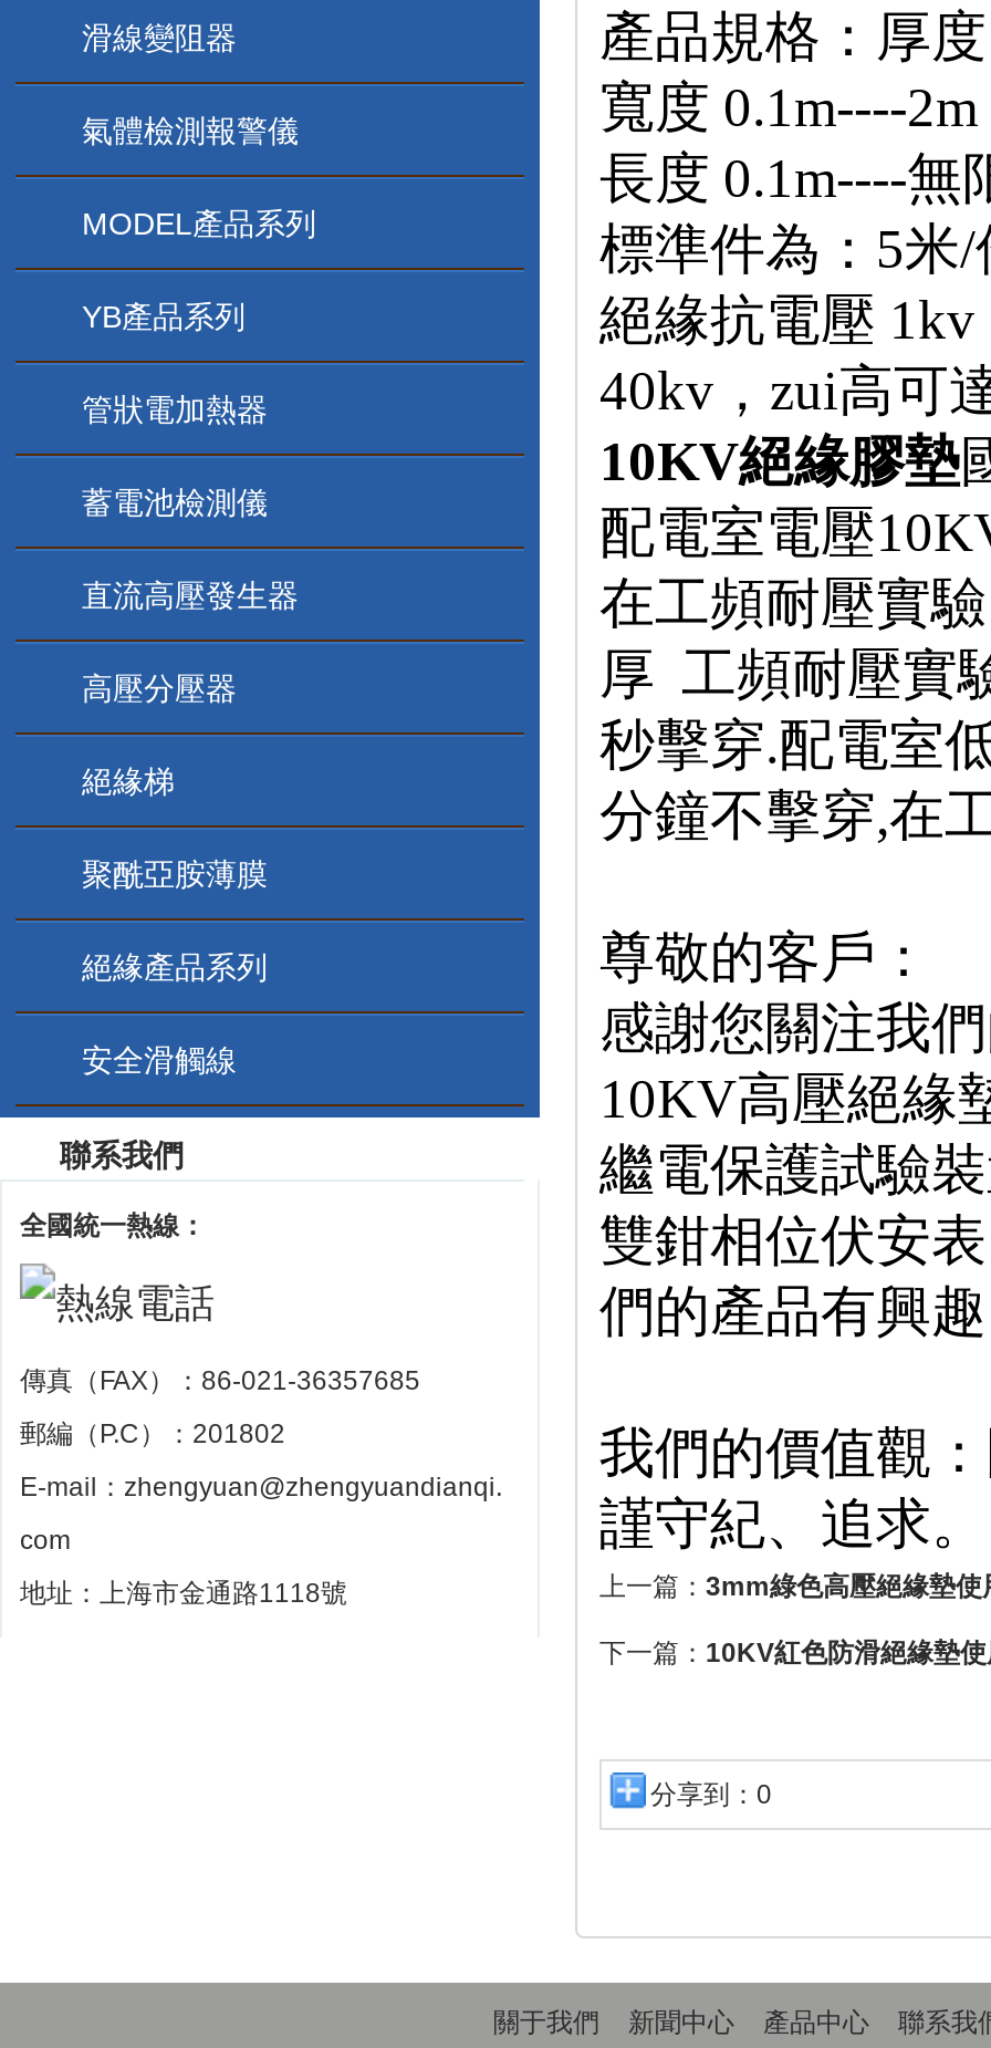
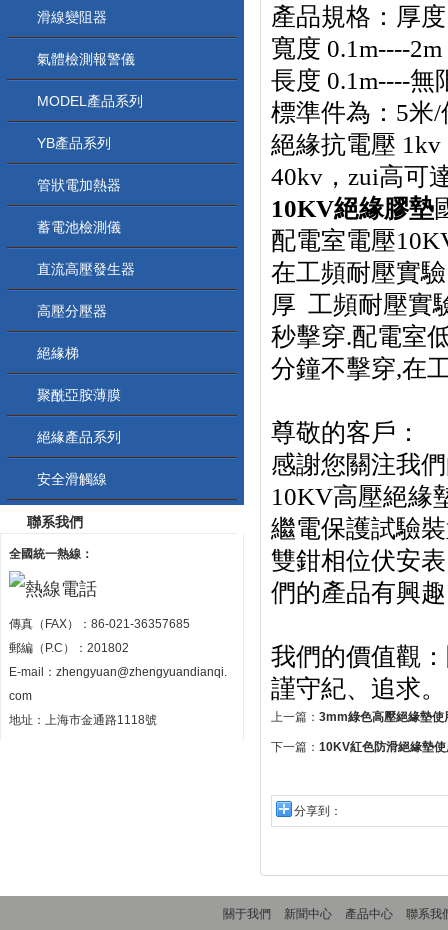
[650,1779,772,1810] 分享到：0 -> [294,804,342,818] 分享到：

